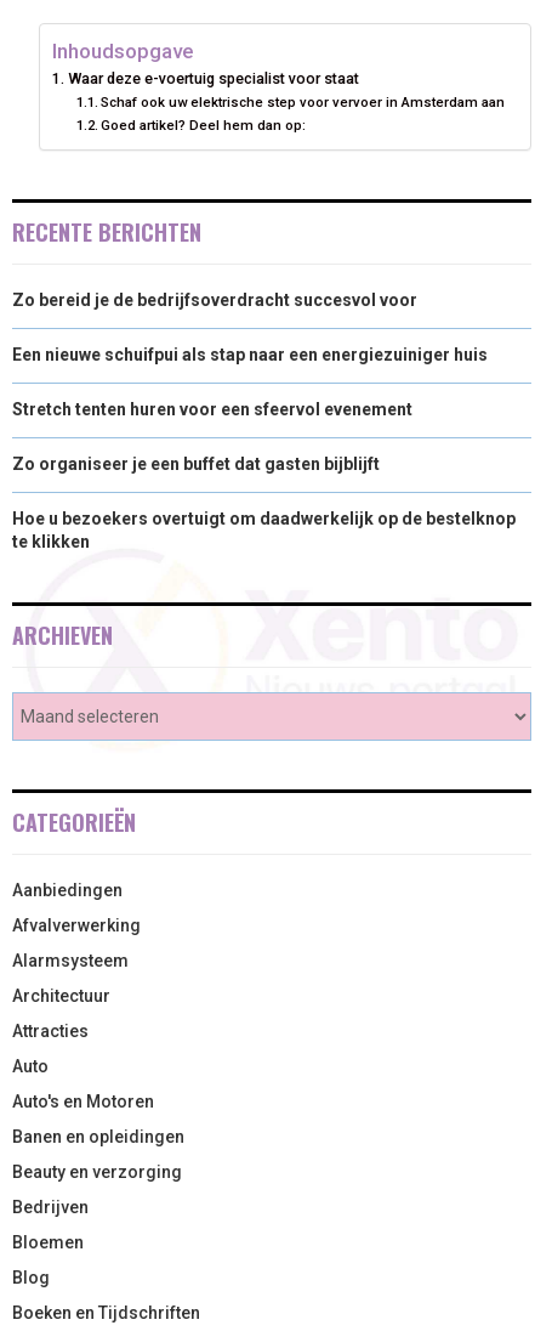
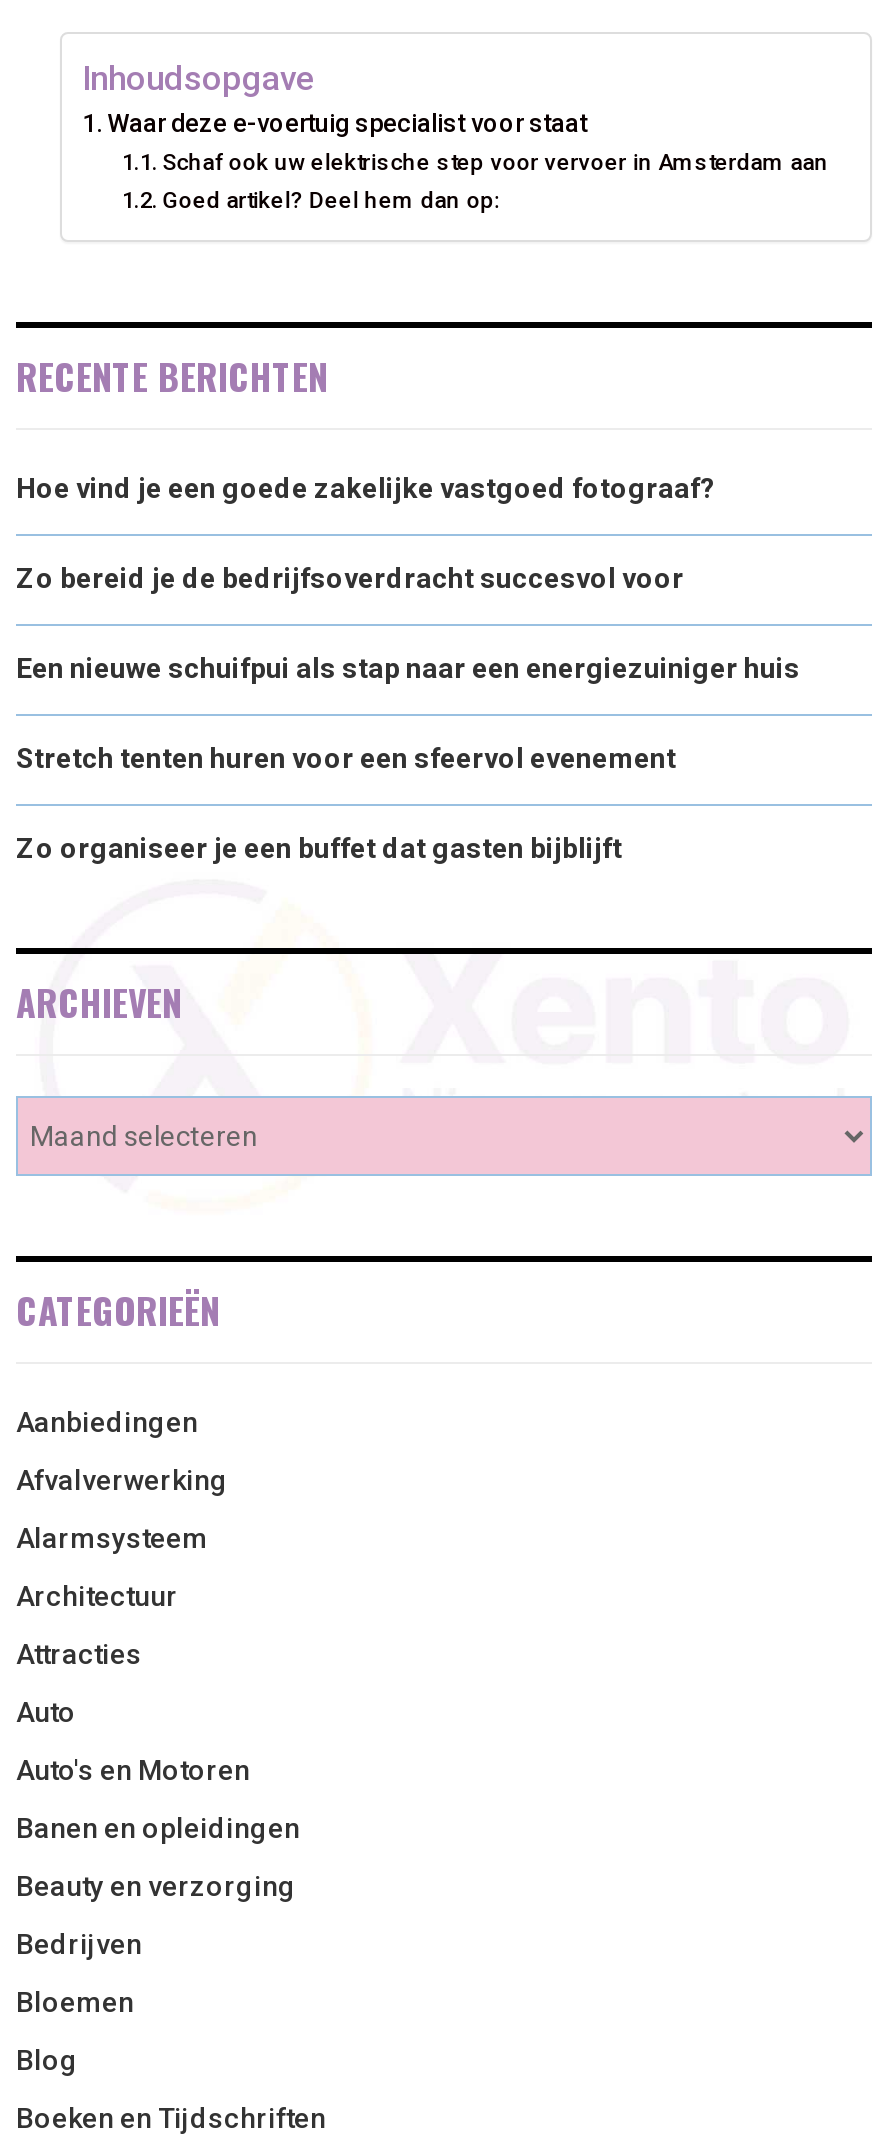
none -> [16,471,716,503] Hoe vind je een goede zakelijke vastgoed fotograaf?
moved [12,290,488,473] -> [16,561,800,863]: Zo bereid je de bedrijfsoverdracht succesvol voor | Een nieuwe schuifpui als stap naar een energiezuiniger huis | Stretch tenten huren voor een sfeervol evenement | Zo organiseer je een buffet dat gasten bijblijft
[12,508,516,551] Hoe u bezoekers overtuigt om daadwerkelijk op de bestelknop | te klikken -> none

